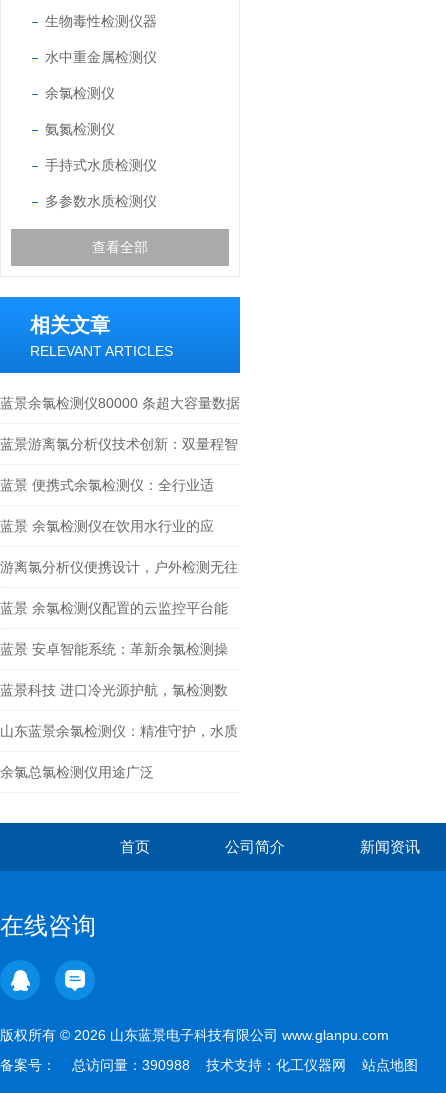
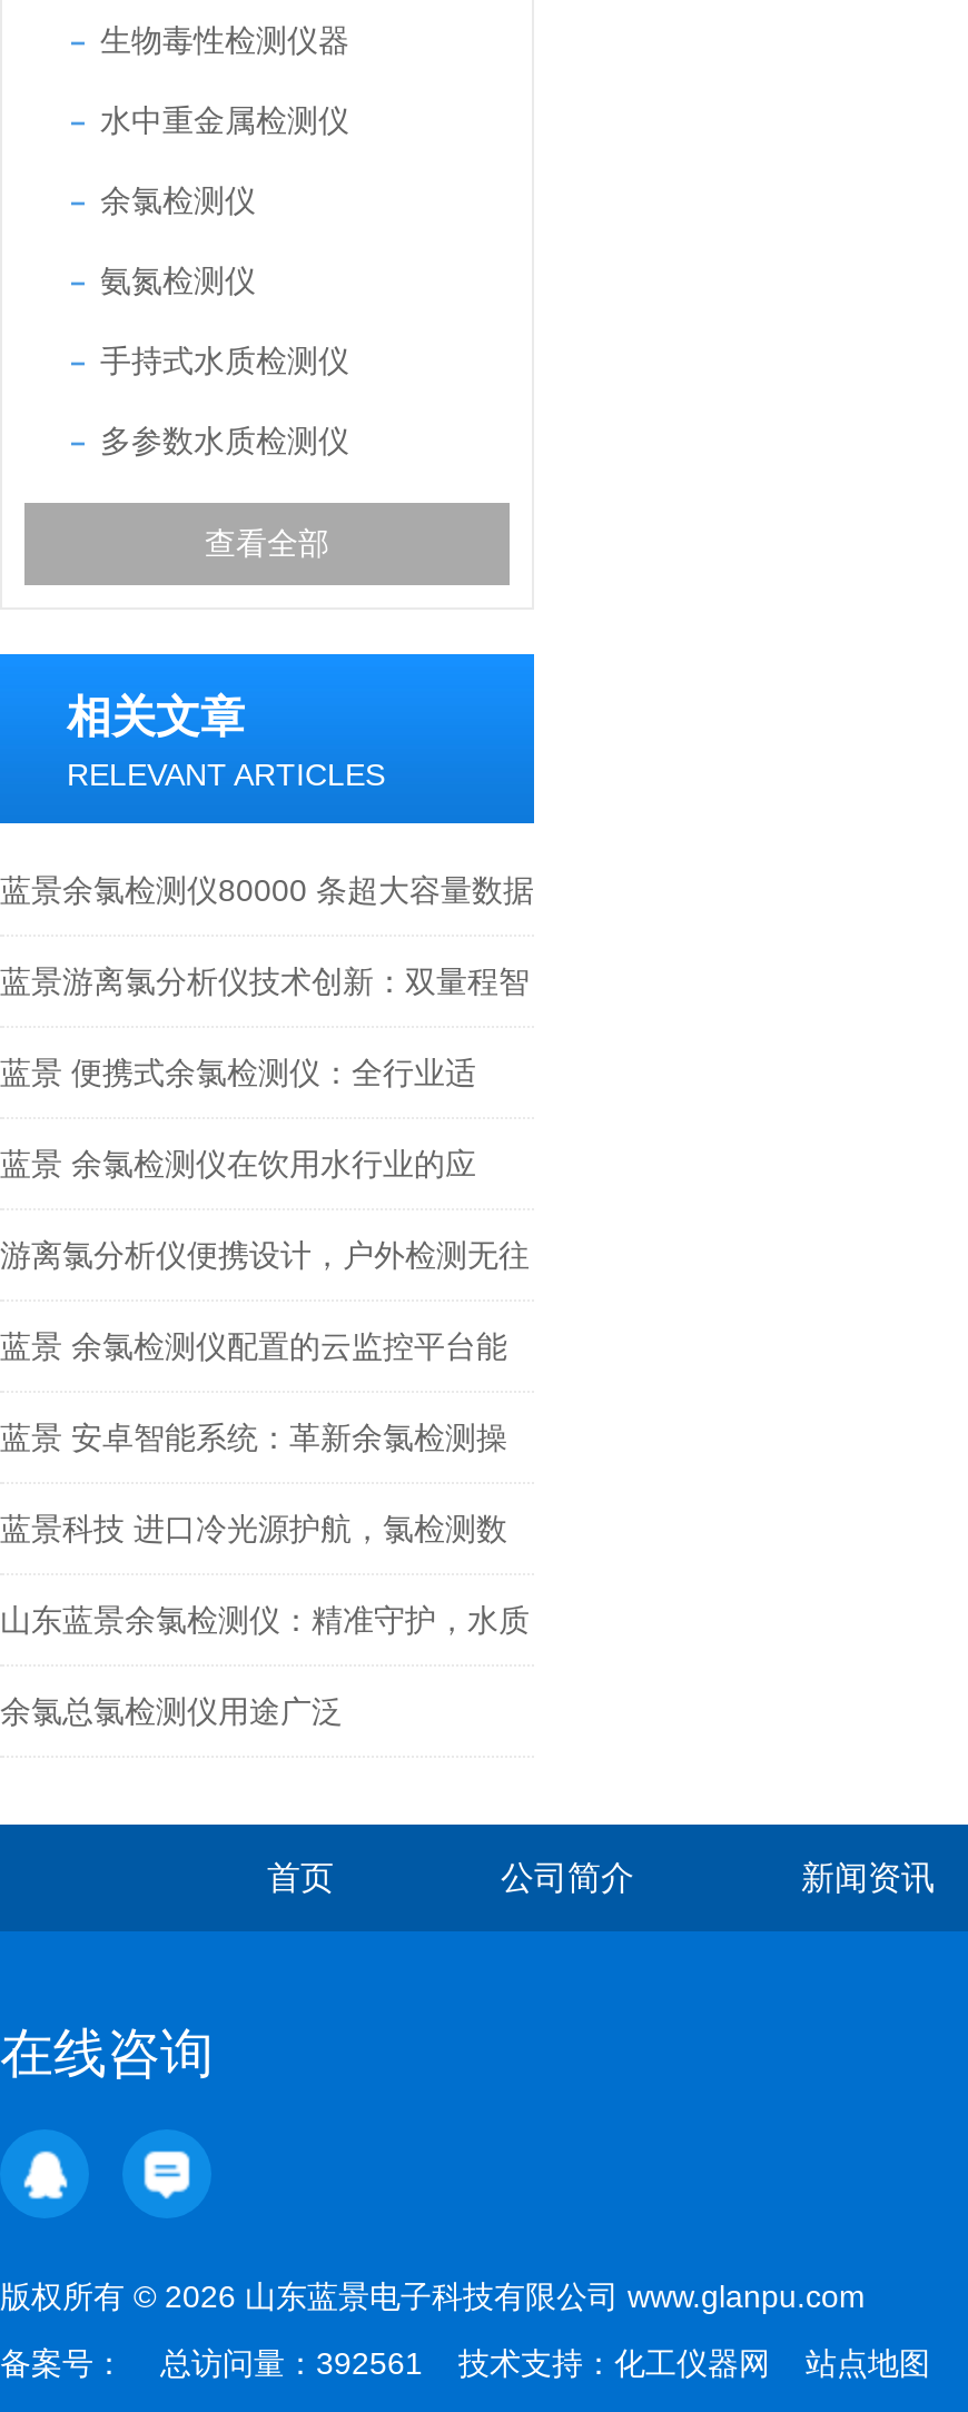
[0,1057,346,1073] 备案号：总访问量：390988 技术支持：化工仪器网 -> [0,2345,770,2381] 备案号：总访问量：392561 技术支持：化工仪器网

